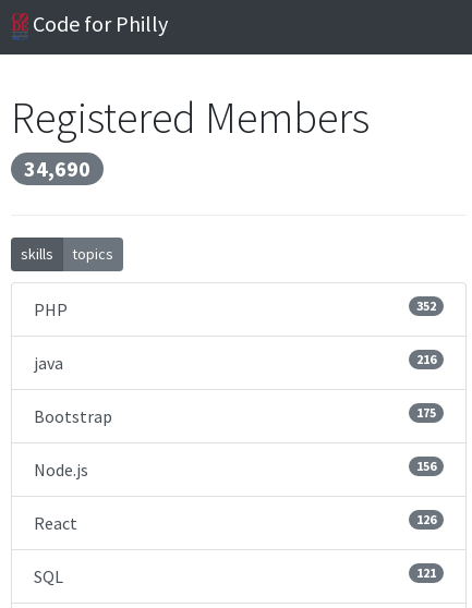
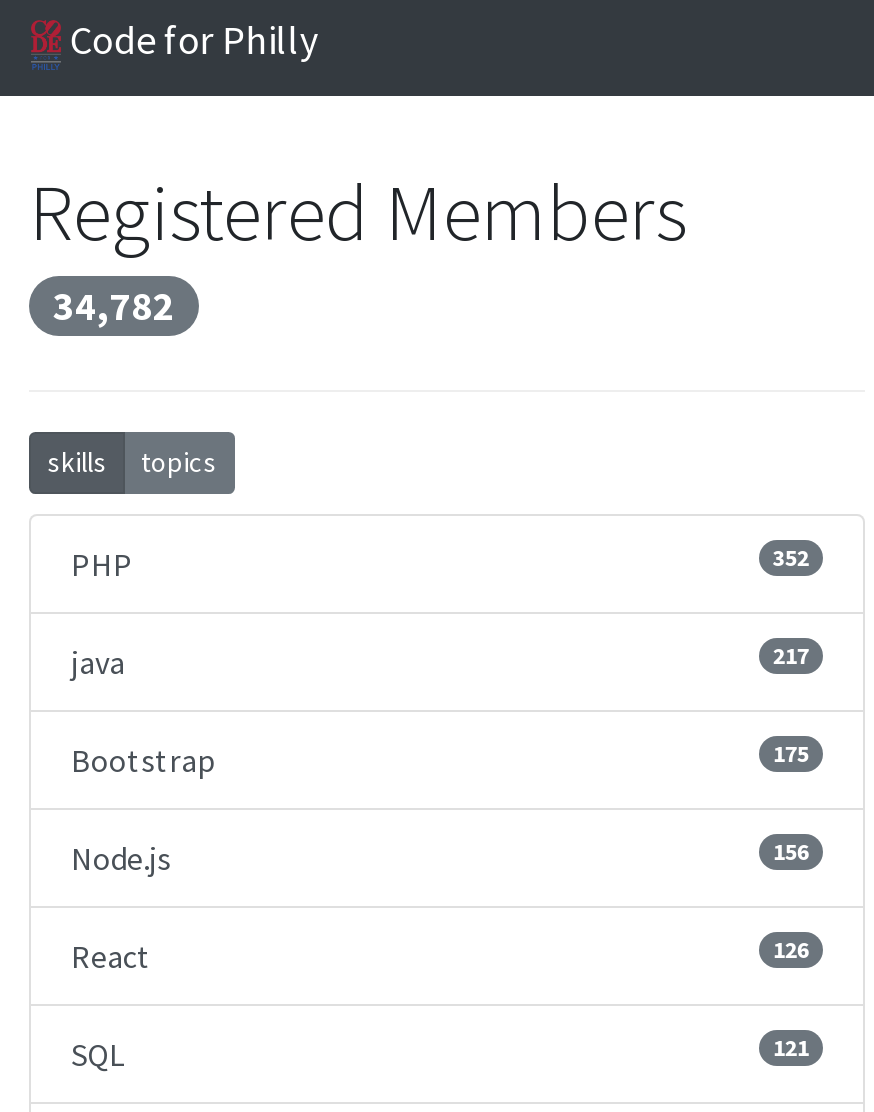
[24,155,90,182] 34,690 -> [53,281,175,331] 34,782
[416,351,436,367] 216 -> [773,640,809,670] 217

